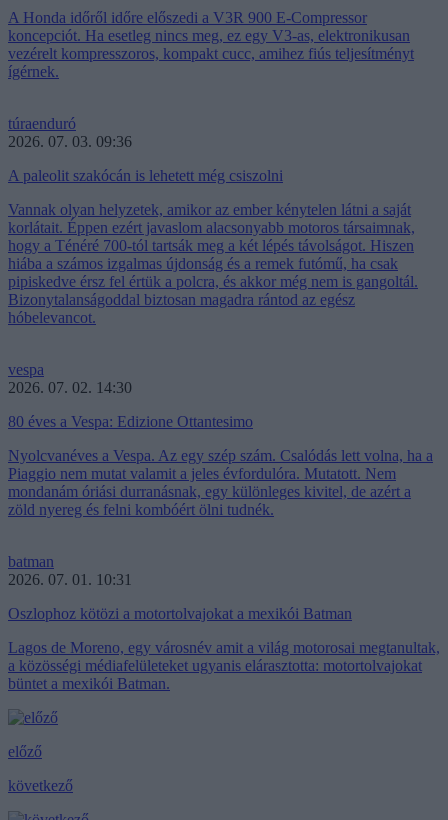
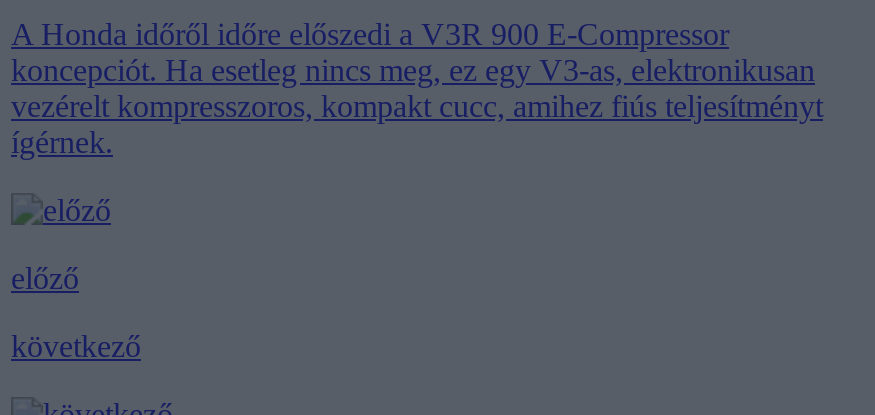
[8,115,440,692] túraenduró | 2026. 07. 03. 09:36 | A paleolit szakócán is lehetett még csiszolni | Vannak olyan helyzetek, amikor az ember kénytelen látni a saját | korlátait. Éppen ezért javaslom alacsonyabb motoros társaimnak, | hogy a Ténéré 700-tól tartsák meg a két lépés távolságot. Hiszen | hiába a számos izgalmas újdonság és a remek futómű, ha csak | pipiskedve érsz fel értük a polcra, és akkor még nem is gangoltál. | Bizonytalanságoddal biztosan magadra rántod az egész | hóbelevancot. | vespa | 2026. 07. 02. 14:30 | 80 éves a Vespa: Edizione Ottantesimo | Nyolcvanéves a Vespa. Az egy szép szám. Csalódás lett volna, ha a | Piaggio nem mutat valamit a jeles évfordulóra. Mutatott. Nem | mondanám óriási durranásnak, egy különleges kivitel, de azért a | zöld nyereg és felni kombóért ölni tudnék. | batman | 2026. 07. 01. 10:31 | Oszlophoz kötözi a motortolvajokat a mexikói Batman | Lagos de Moreno, egy városnév amit a világ motorosai megtanultak, | a közösségi médiafelületeket ugyanis elárasztotta: motortolvajokat | büntet a mexikói Batman. -> none

